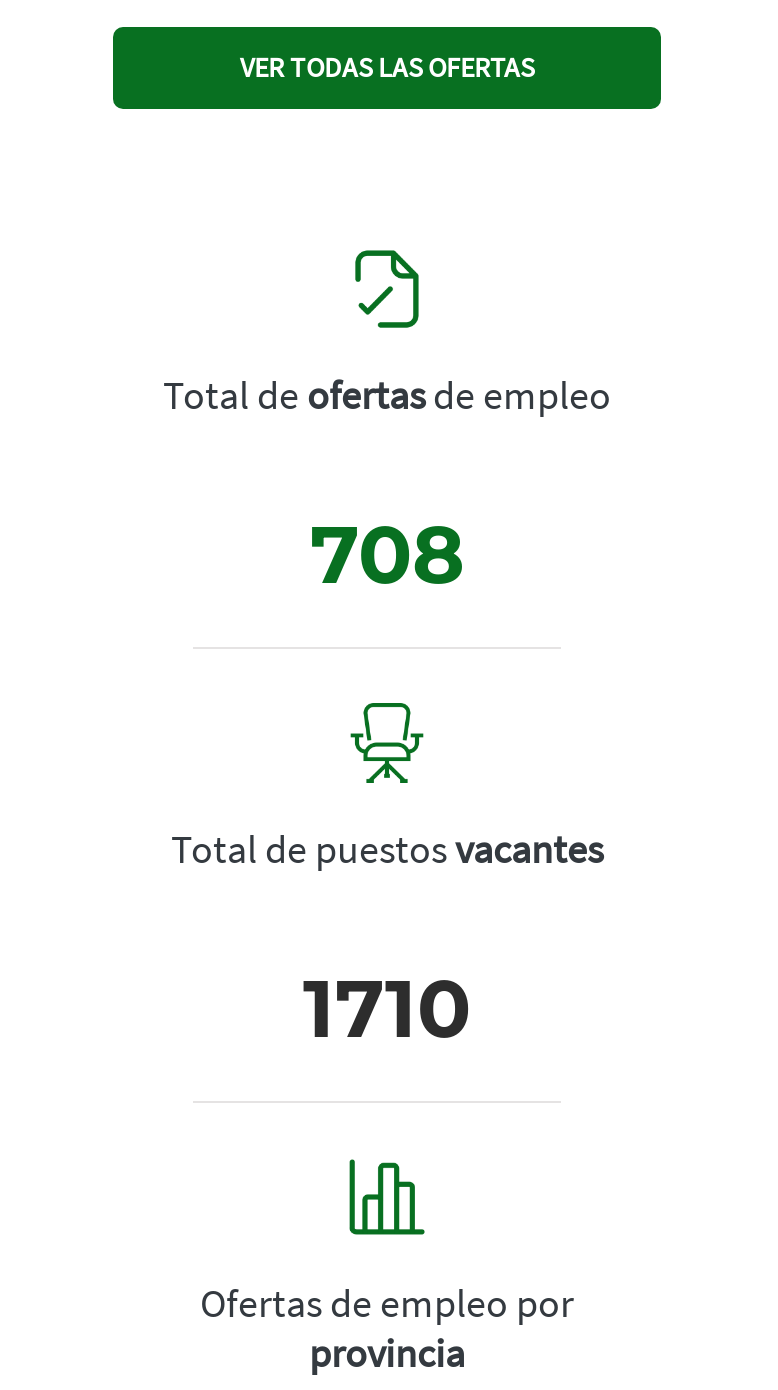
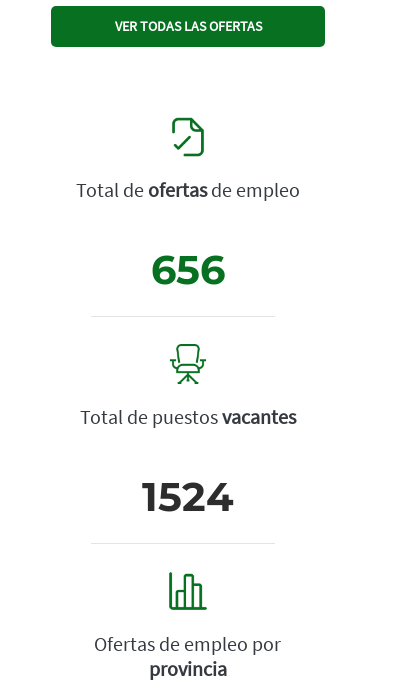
[310,504,464,602] 708 -> [151,245,225,294] 656
[303,958,471,1056] 1710 -> [142,472,234,521] 1524

